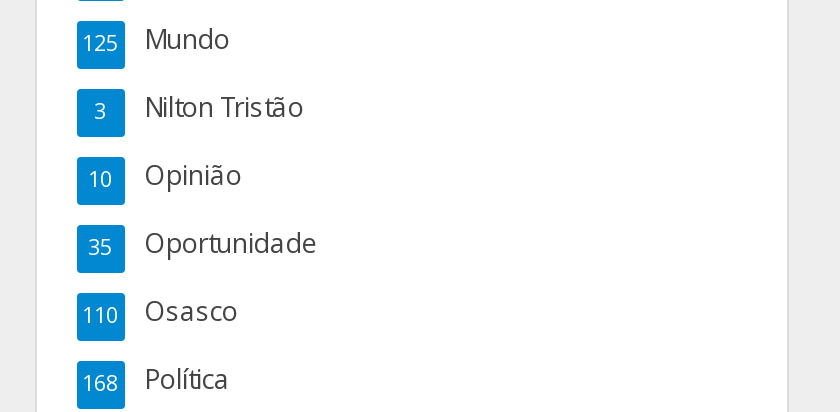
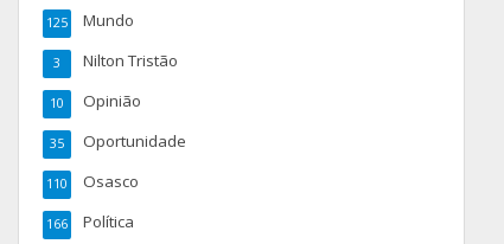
[82,361,230,397] 168 Política -> [46,211,133,233] 166 Política

